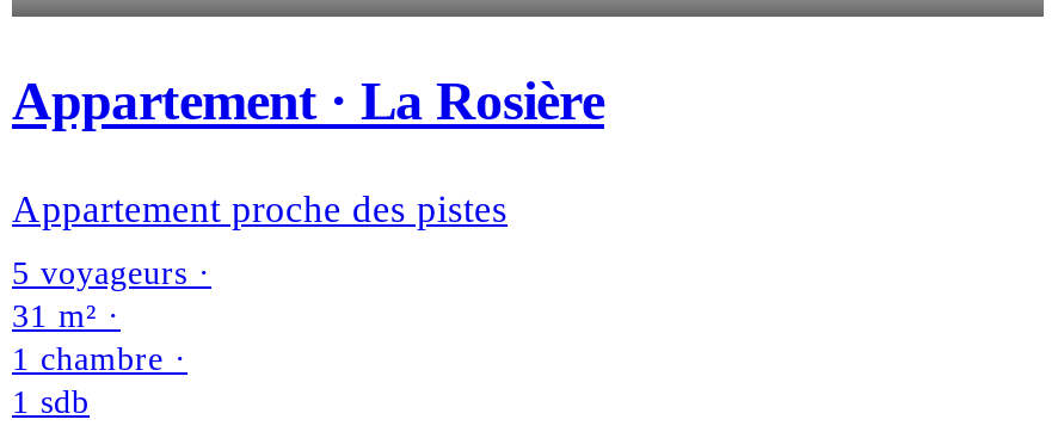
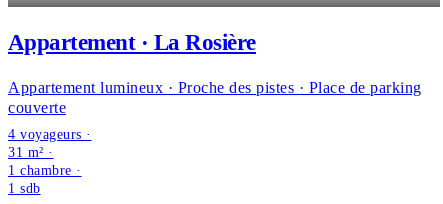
[12,190,508,230] Appartement proche des pistes -> [8,79,422,116] Appartement lumineux · Proche des pistes · Place de parking | couverte
[12,256,211,292] 5 voyageurs · -> [8,127,91,142] 4 voyageurs ·

